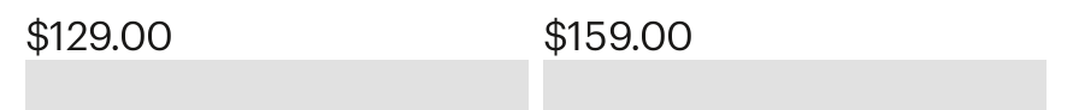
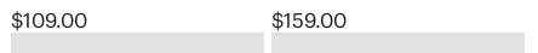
[25,10,172,63] $129.00 -> [11,7,87,34] $109.00

